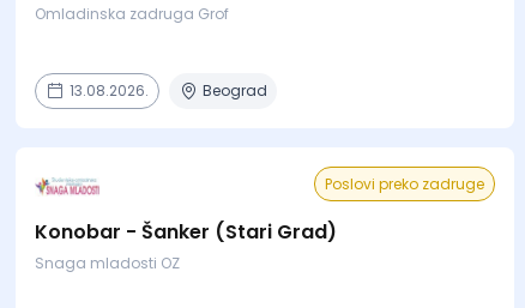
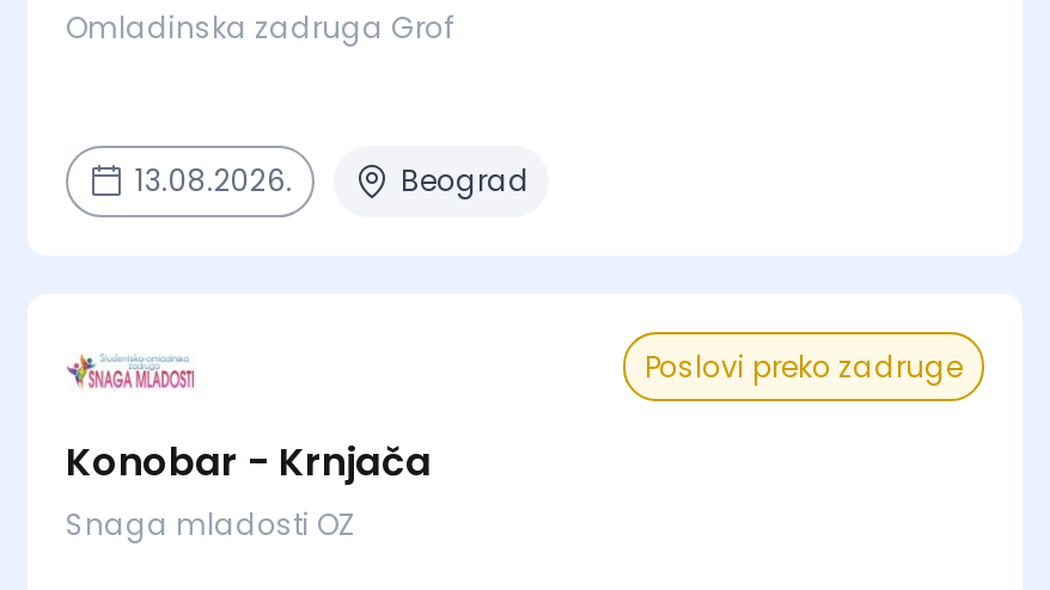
[35,218,337,246] Konobar - Šanker (Stari Grad) -> [66,435,432,490] Konobar - Krnjača

